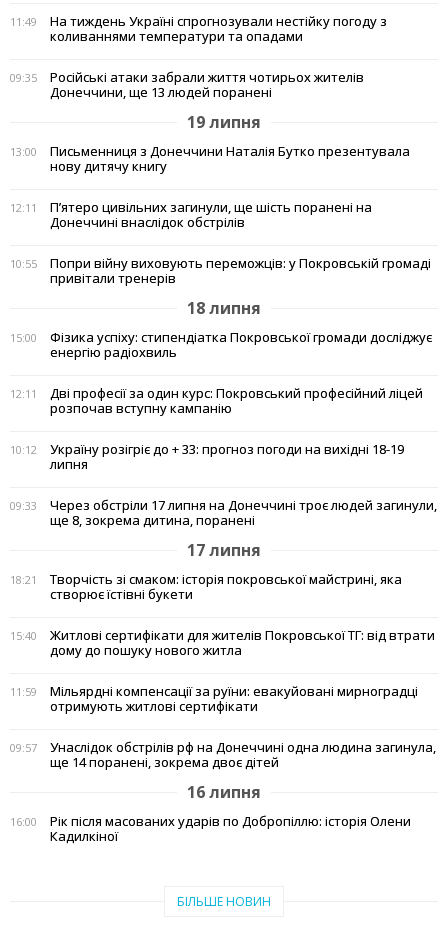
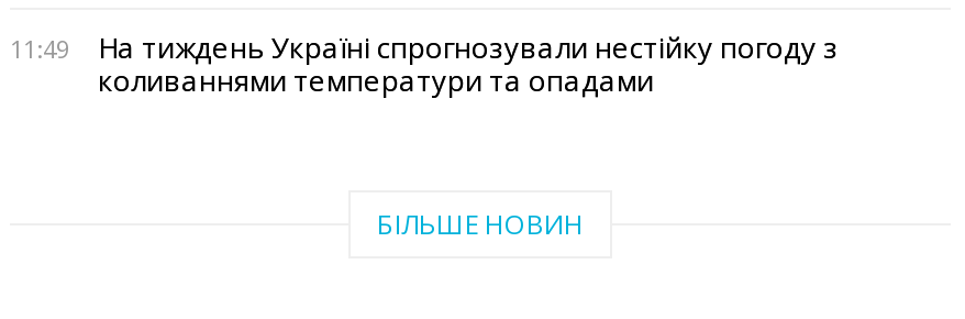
[10,68,437,845] 09:35 | Російські атаки забрали життя чотирьох жителів | Донеччини, ще 13 людей поранені | 19 липня | 13:00 | Письменниця з Донеччини Наталія Бутко презентувала | нову дитячу книгу | 12:11 | П’ятеро цивільних загинули, ще шість поранені на | Донеччині внаслідок обстрілів | 10:55 | Попри війну виховують переможців: у Покровській громаді | привітали тренерів | 18 липня | 15:00 | Фізика успіху: стипендіатка Покровської громади досліджує | енергію радіохвиль | 12:11 | Дві професії за один курс: Покровський професійний ліцей | розпочав вступну кампанію | 10:12 | Україну розігріє до + 33: прогноз погоди на вихідні 18-19 | липня | 09:33 | Через обстріли 17 липня на Донеччині троє людей загинули, | ще 8, зокрема дитина, поранені | 17 липня | 18:21 | Творчість зі смаком: історія покровської майстрині, яка | створює їстівні букети | 15:40 | Житлові сертифікати для жителів Покровської ТГ: від втрати | дому до пошуку нового житла | 11:59 | Мільярдні компенсації за руїни: евакуйовані мирноградці | отримують житлові сертифікати | 09:57 | Унаслідок обстрілів рф на Донеччині одна людина загинула, | ще 14 поранені, зокрема двоє дітей | 16 липня | 16:00 | Рік після масованих ударів по Добропіллю: історія Олени | Кадилкіної -> none

